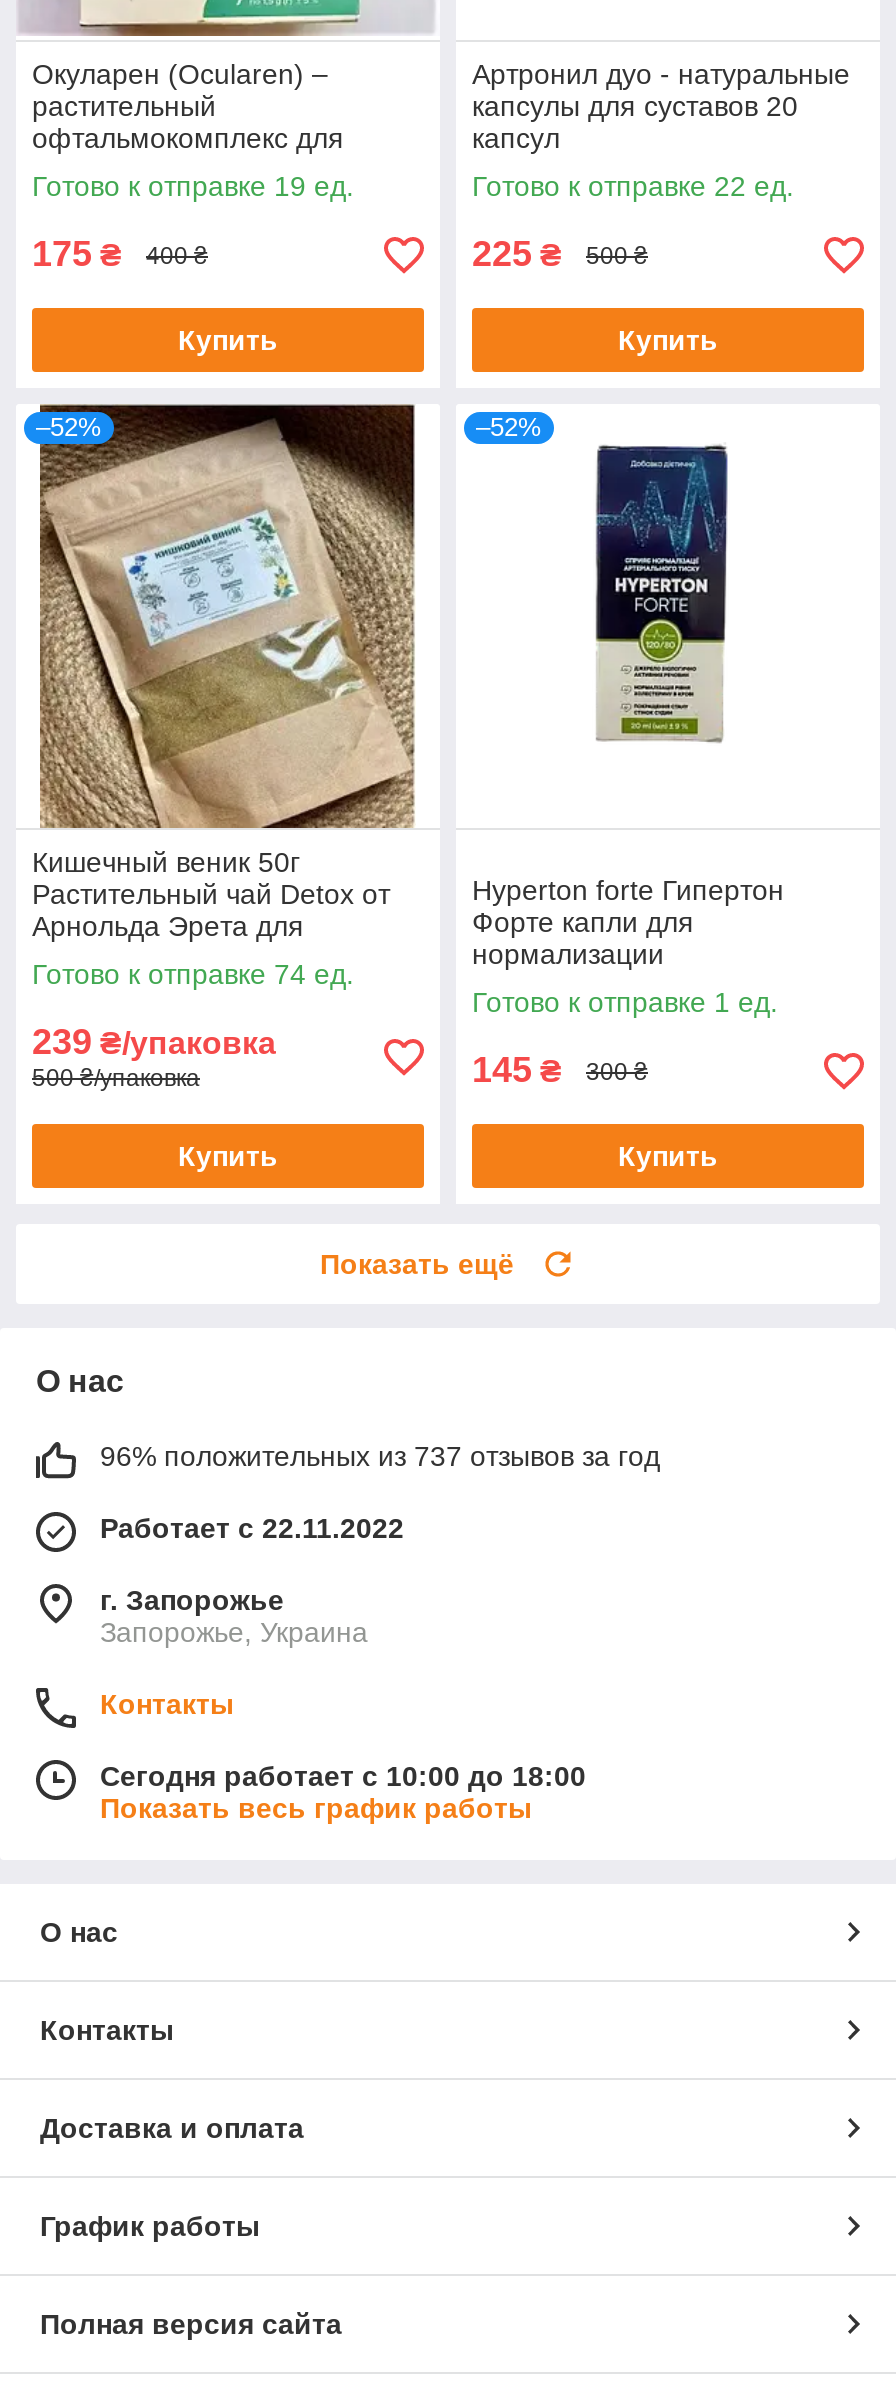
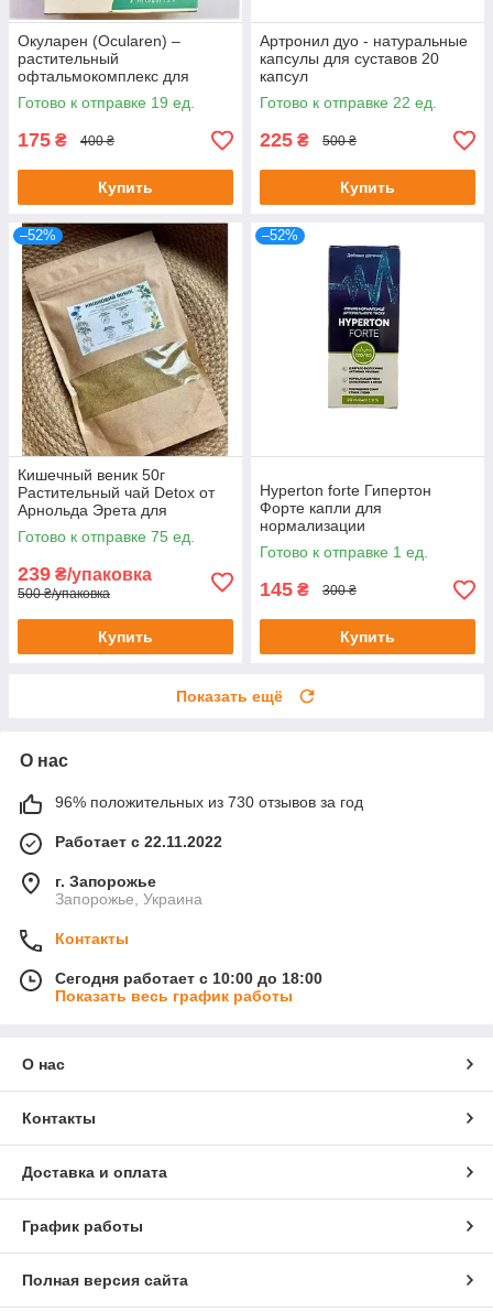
[32,959,354,991] Готово к отправке 74 ед. -> [18,528,195,546] Готово к отправке 75 ед.
[100,1441,660,1473] 96% положительных из 737 отзывов за год -> [55,794,363,811] 96% положительных из 730 отзывов за год

